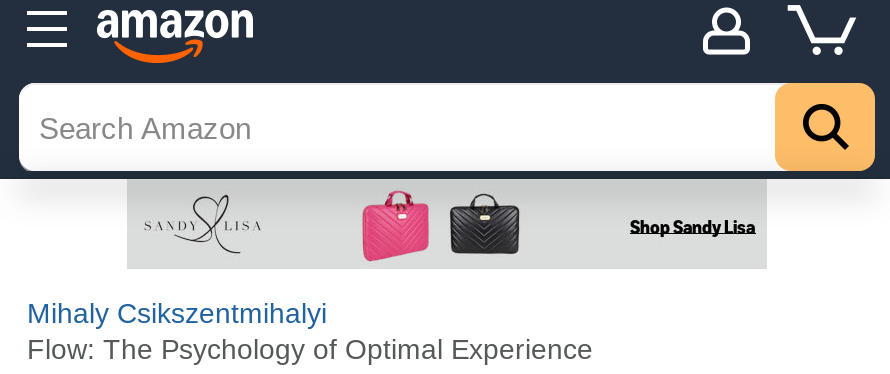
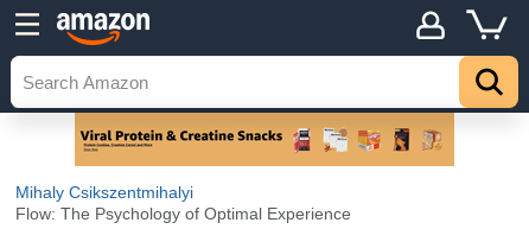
[129,177,765,267] [image] -> [75,112,454,166] [image]

